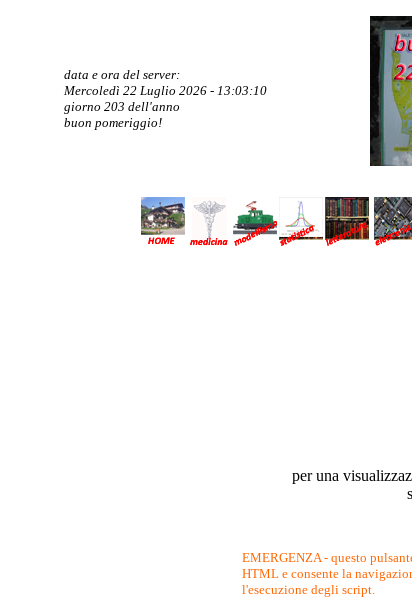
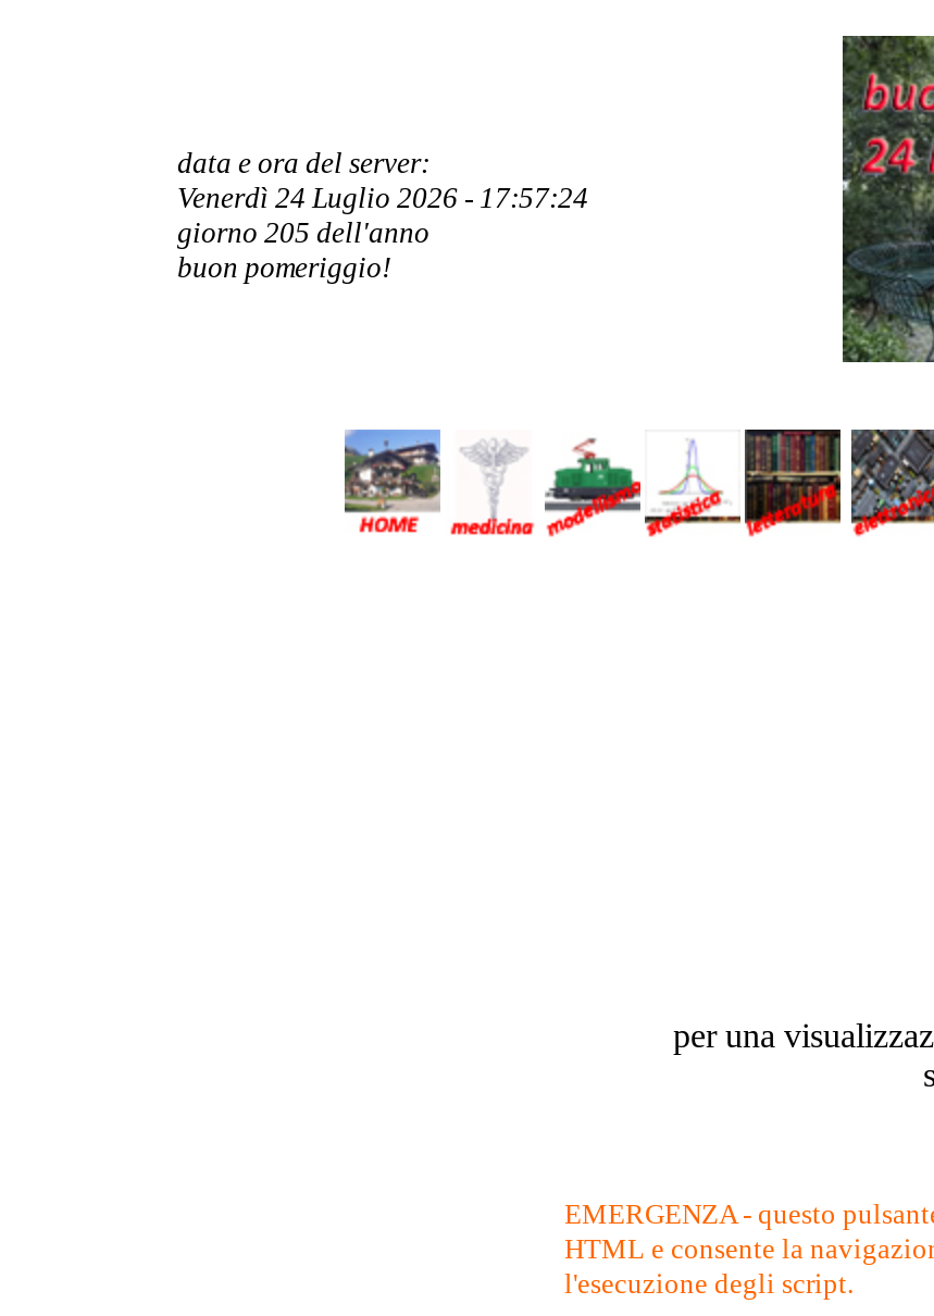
[369,15,409,166] [image] -> [840,34,927,364] [image]
[64,83,267,98] Mercoledì 22 Luglio 2026 - 13:03:10 -> [177,182,588,214] Venerdì 24 Luglio 2026 - 17:57:24
[64,99,180,114] giorno 203 dell'anno -> [177,216,429,249] giorno 205 dell'anno

